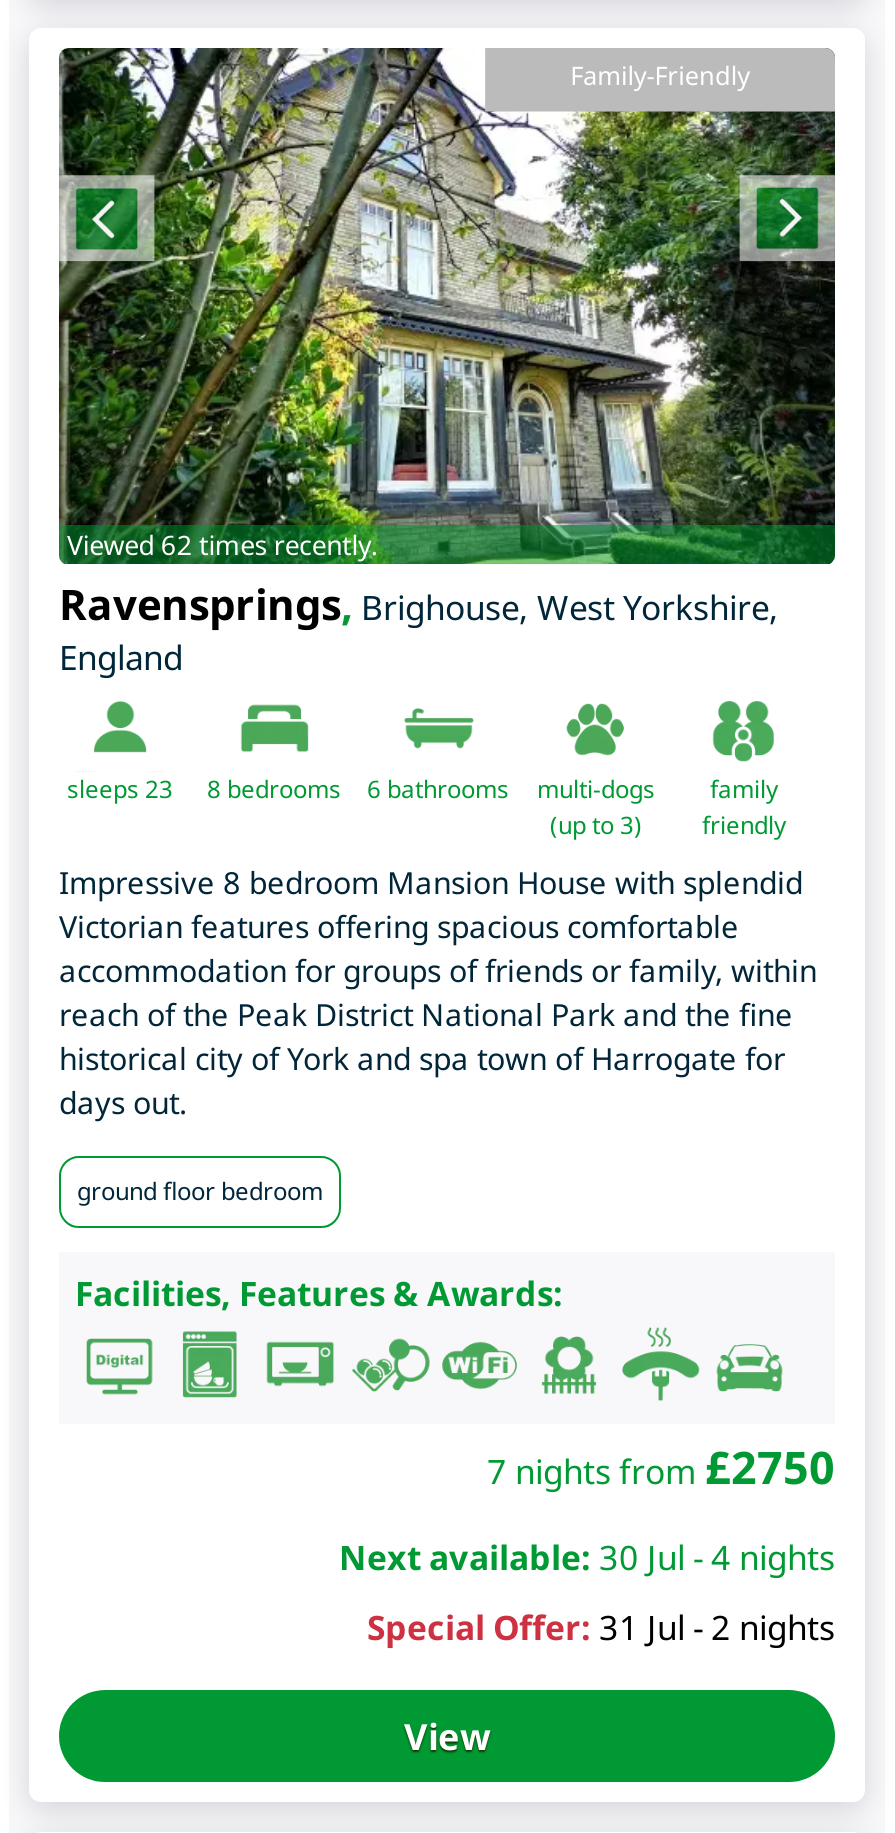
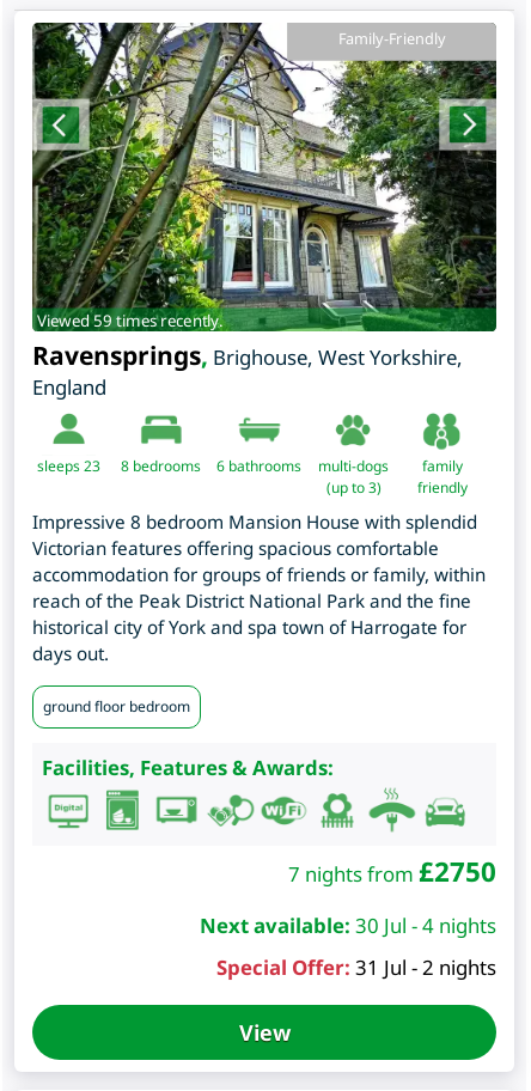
[67,526,379,562] Viewed 62 times recently. -> [37,309,223,331] Viewed 59 times recently.

